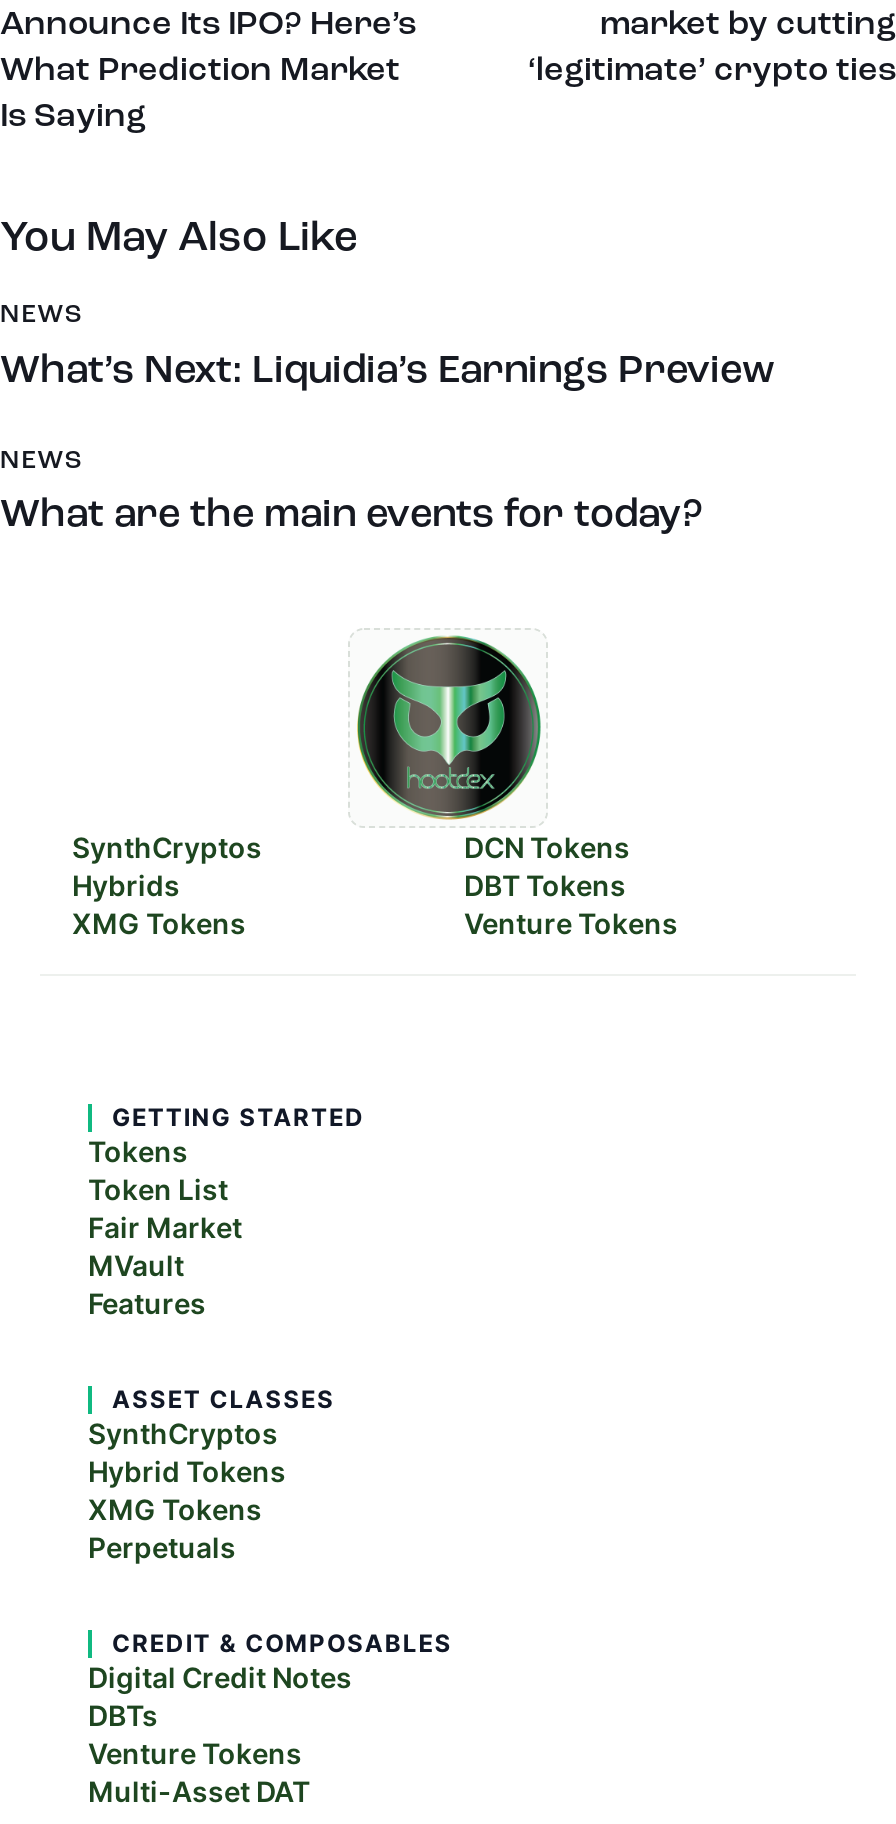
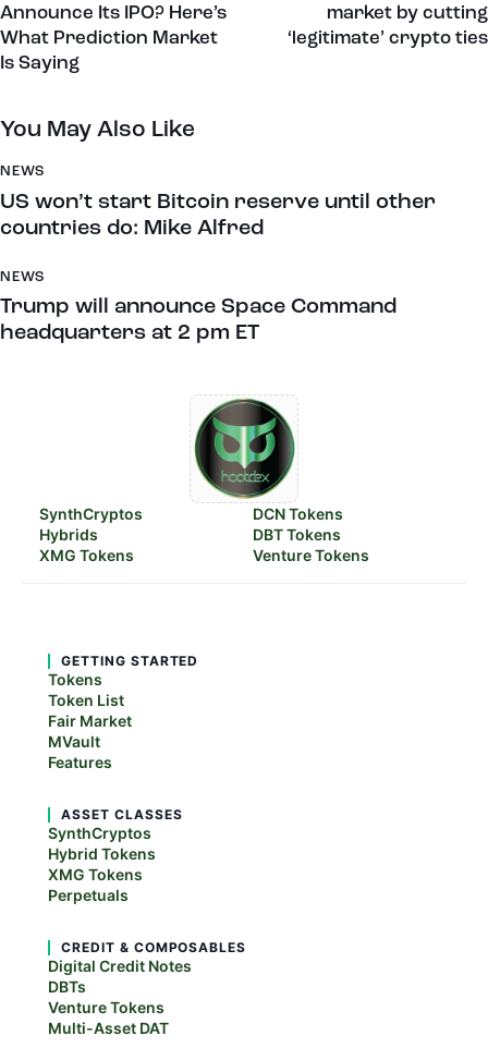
[0,351,774,391] What’s Next: Liquidia’s Earnings Preview -> [0,191,436,239] US won’t start Bitcoin reserve until other | countries do: Mike Alfred
[0,496,702,536] What are the main events for today? -> [0,296,396,344] Trump will announce Space Command | headquarters at 2 pm ET

